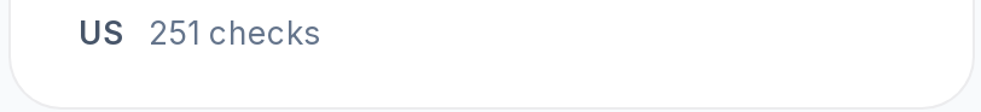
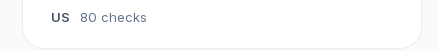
[79,13,320,52] US 251 checks -> [51,9,147,25] US 80 checks

